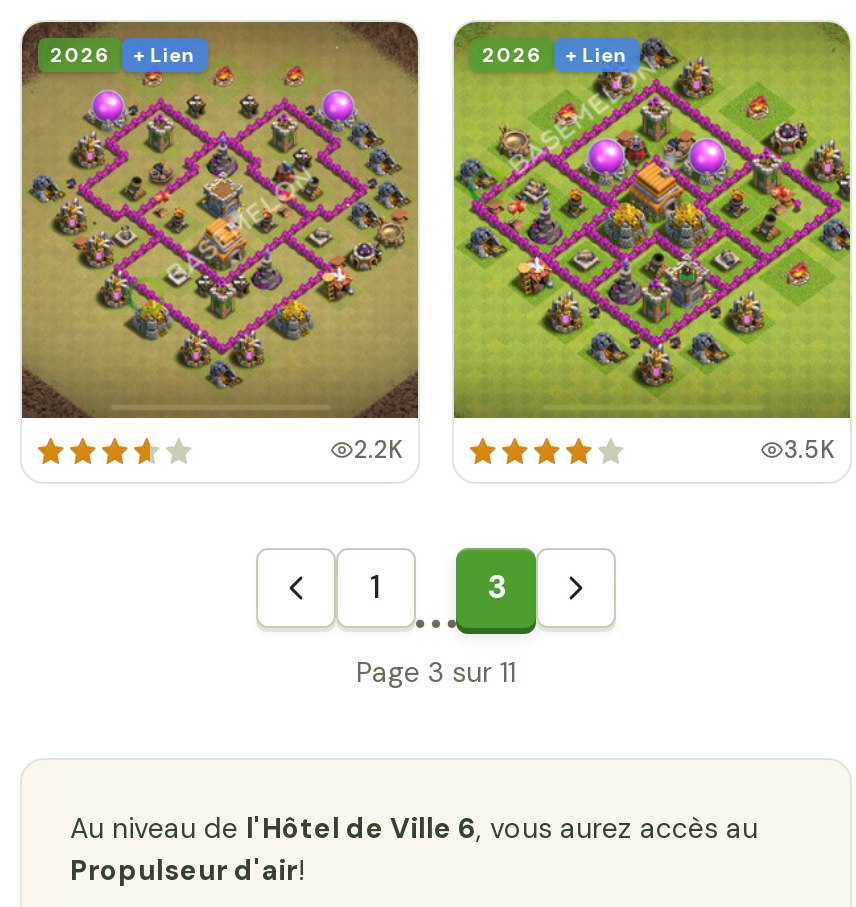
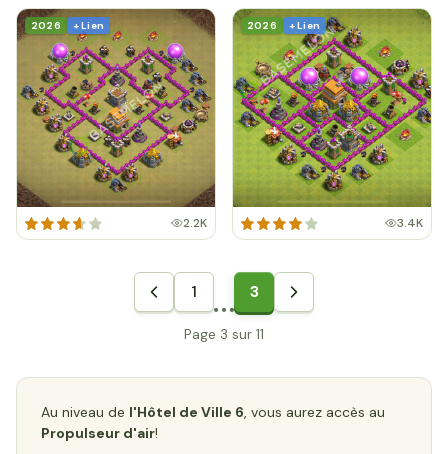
[784,434,834,466] 3.5K -> [397,215,423,231] 3.4K

